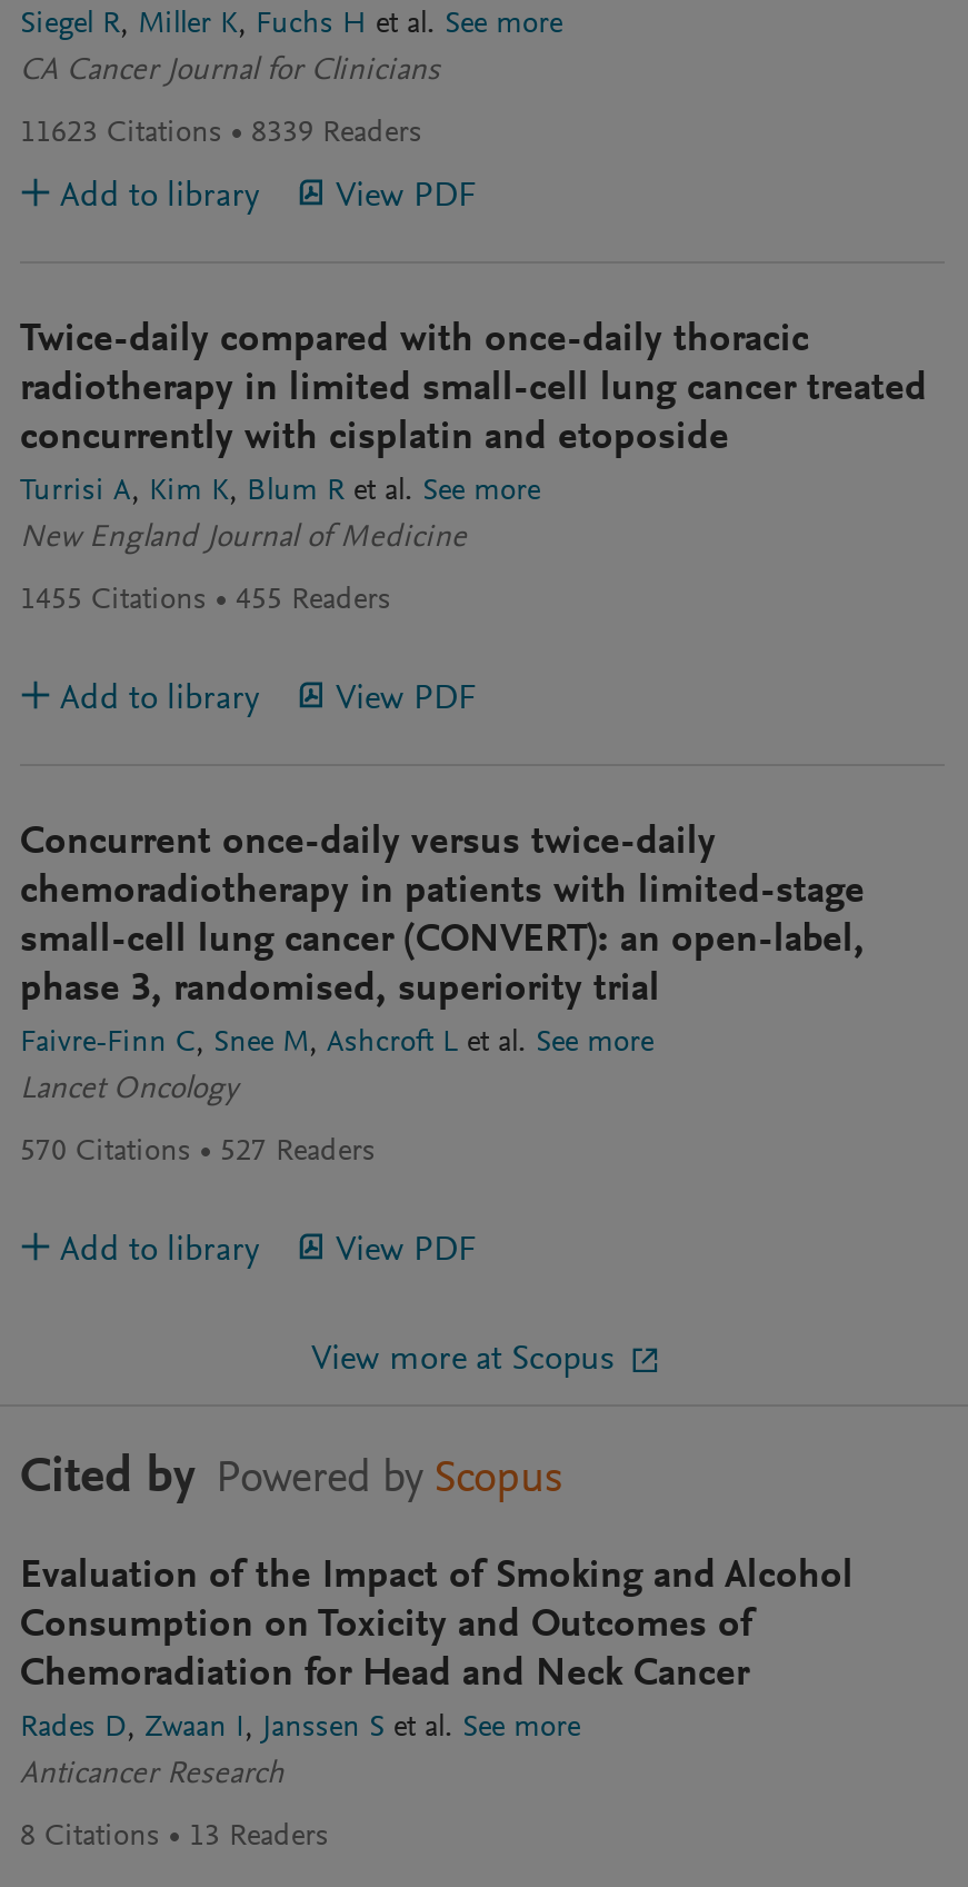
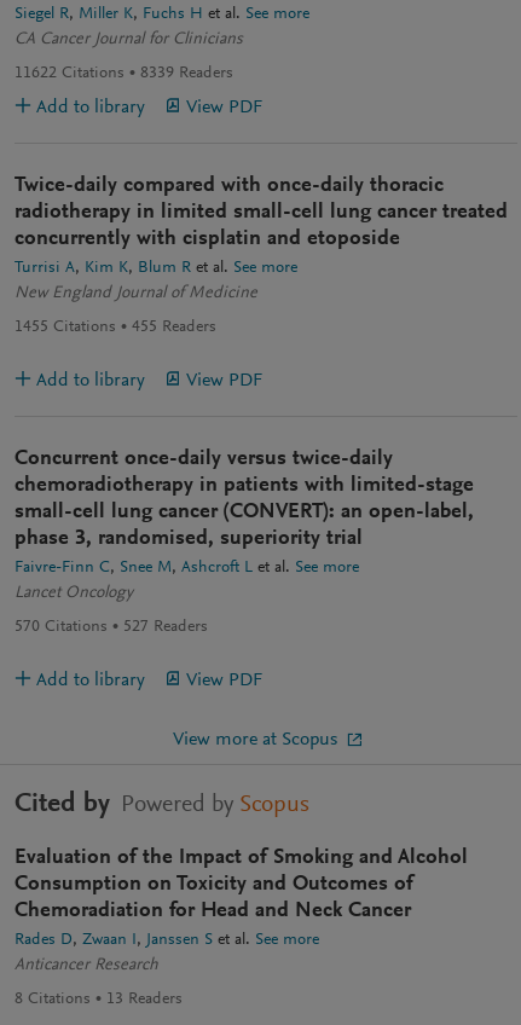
[20,119,422,150] 11623 Citations 8339 Readers -> [15,65,233,82] 11622 Citations 8339 Readers

